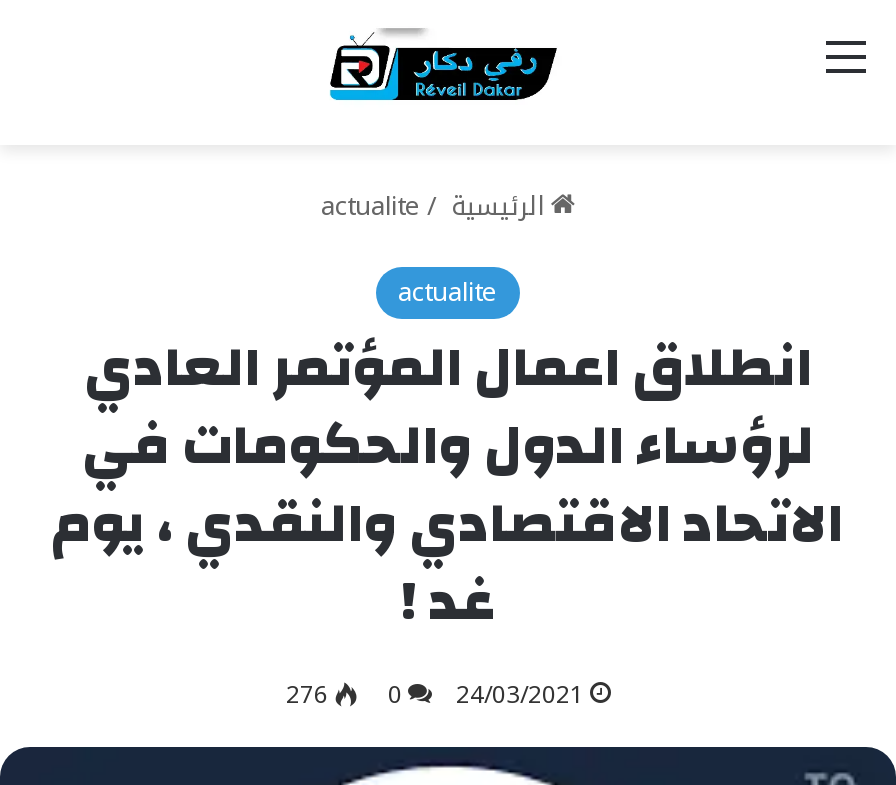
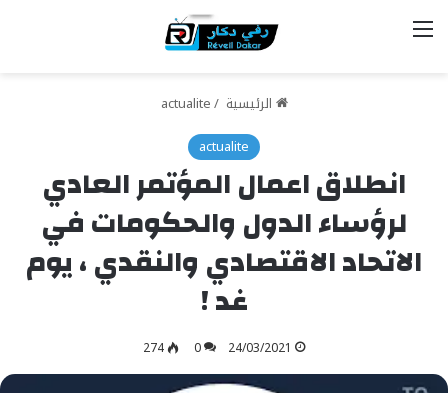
[286,673,584,717] 276 0 24/03/2021 -> [143,337,292,359] 274 0 24/03/2021

